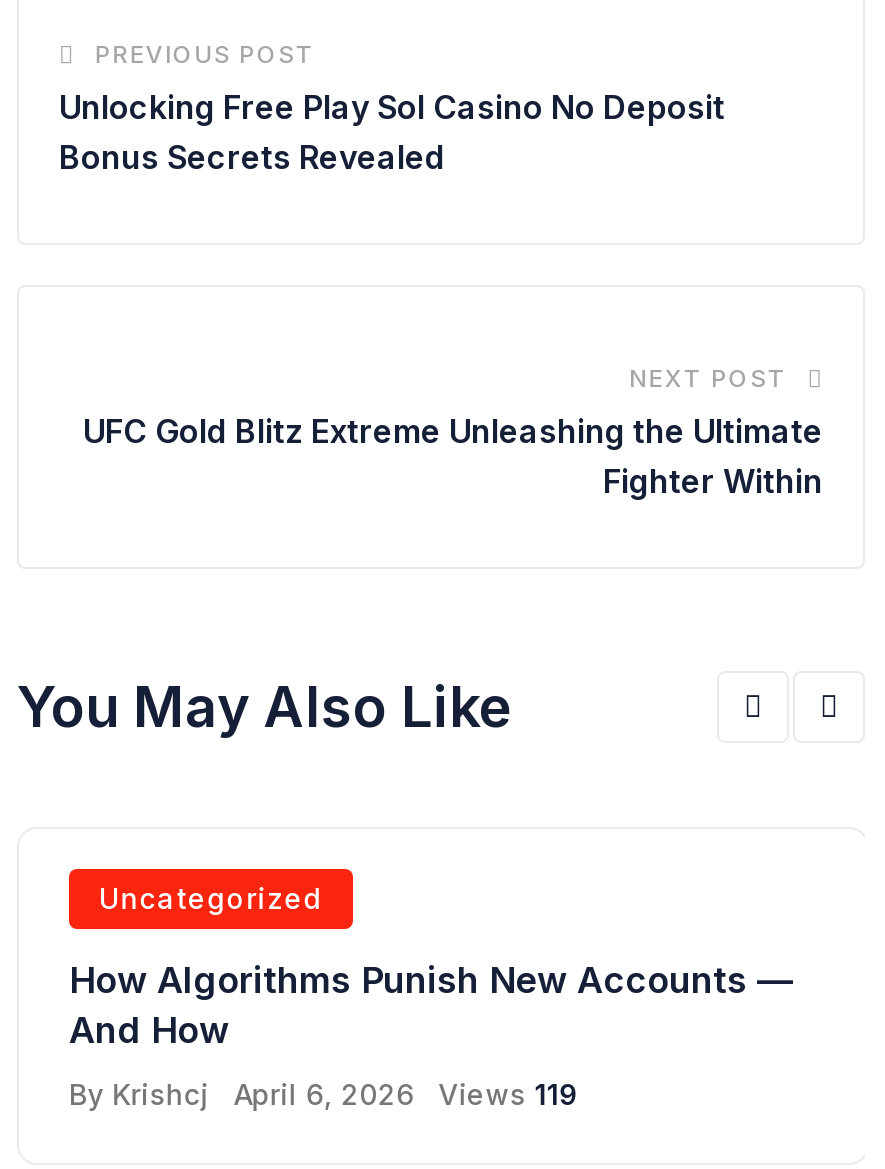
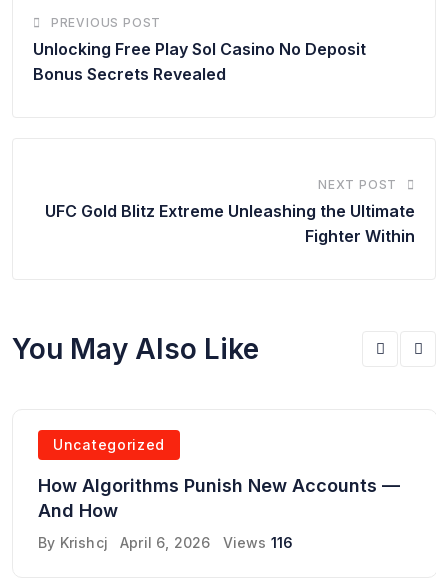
[69,1076,580,1110] By Krishcj April 6, 2026 Views 119 -> [38,533,293,550] By Krishcj April 6, 2026 Views 116

